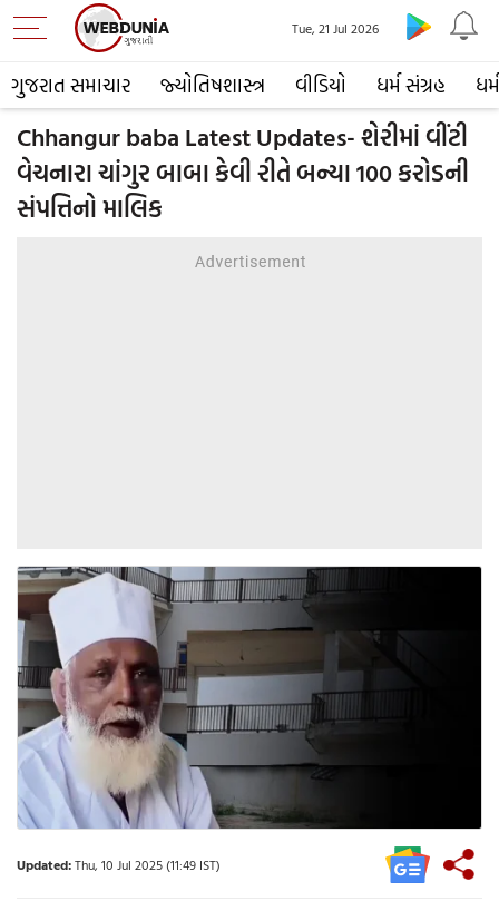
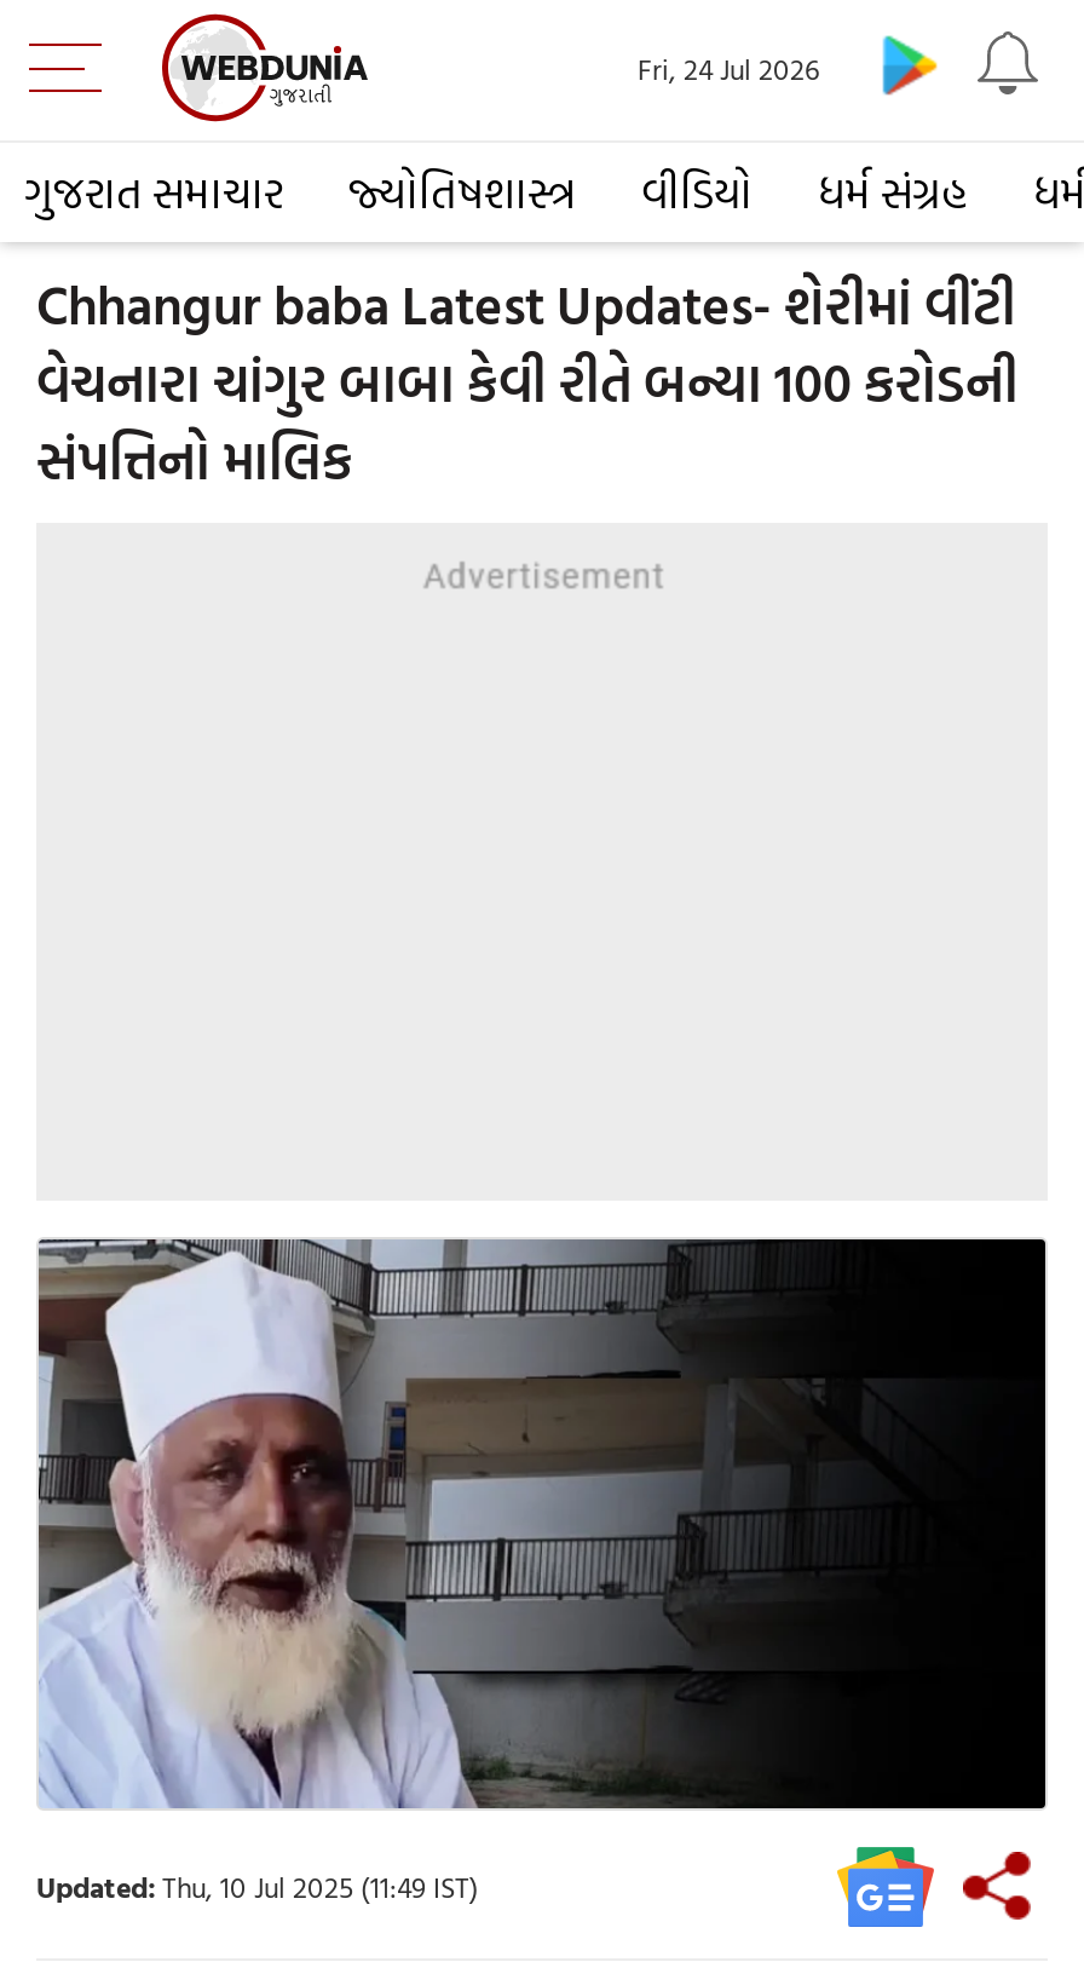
[292,18,379,38] Tue, 21 Jul 2026 -> [638,46,819,90] Fri, 24 Jul 2026

